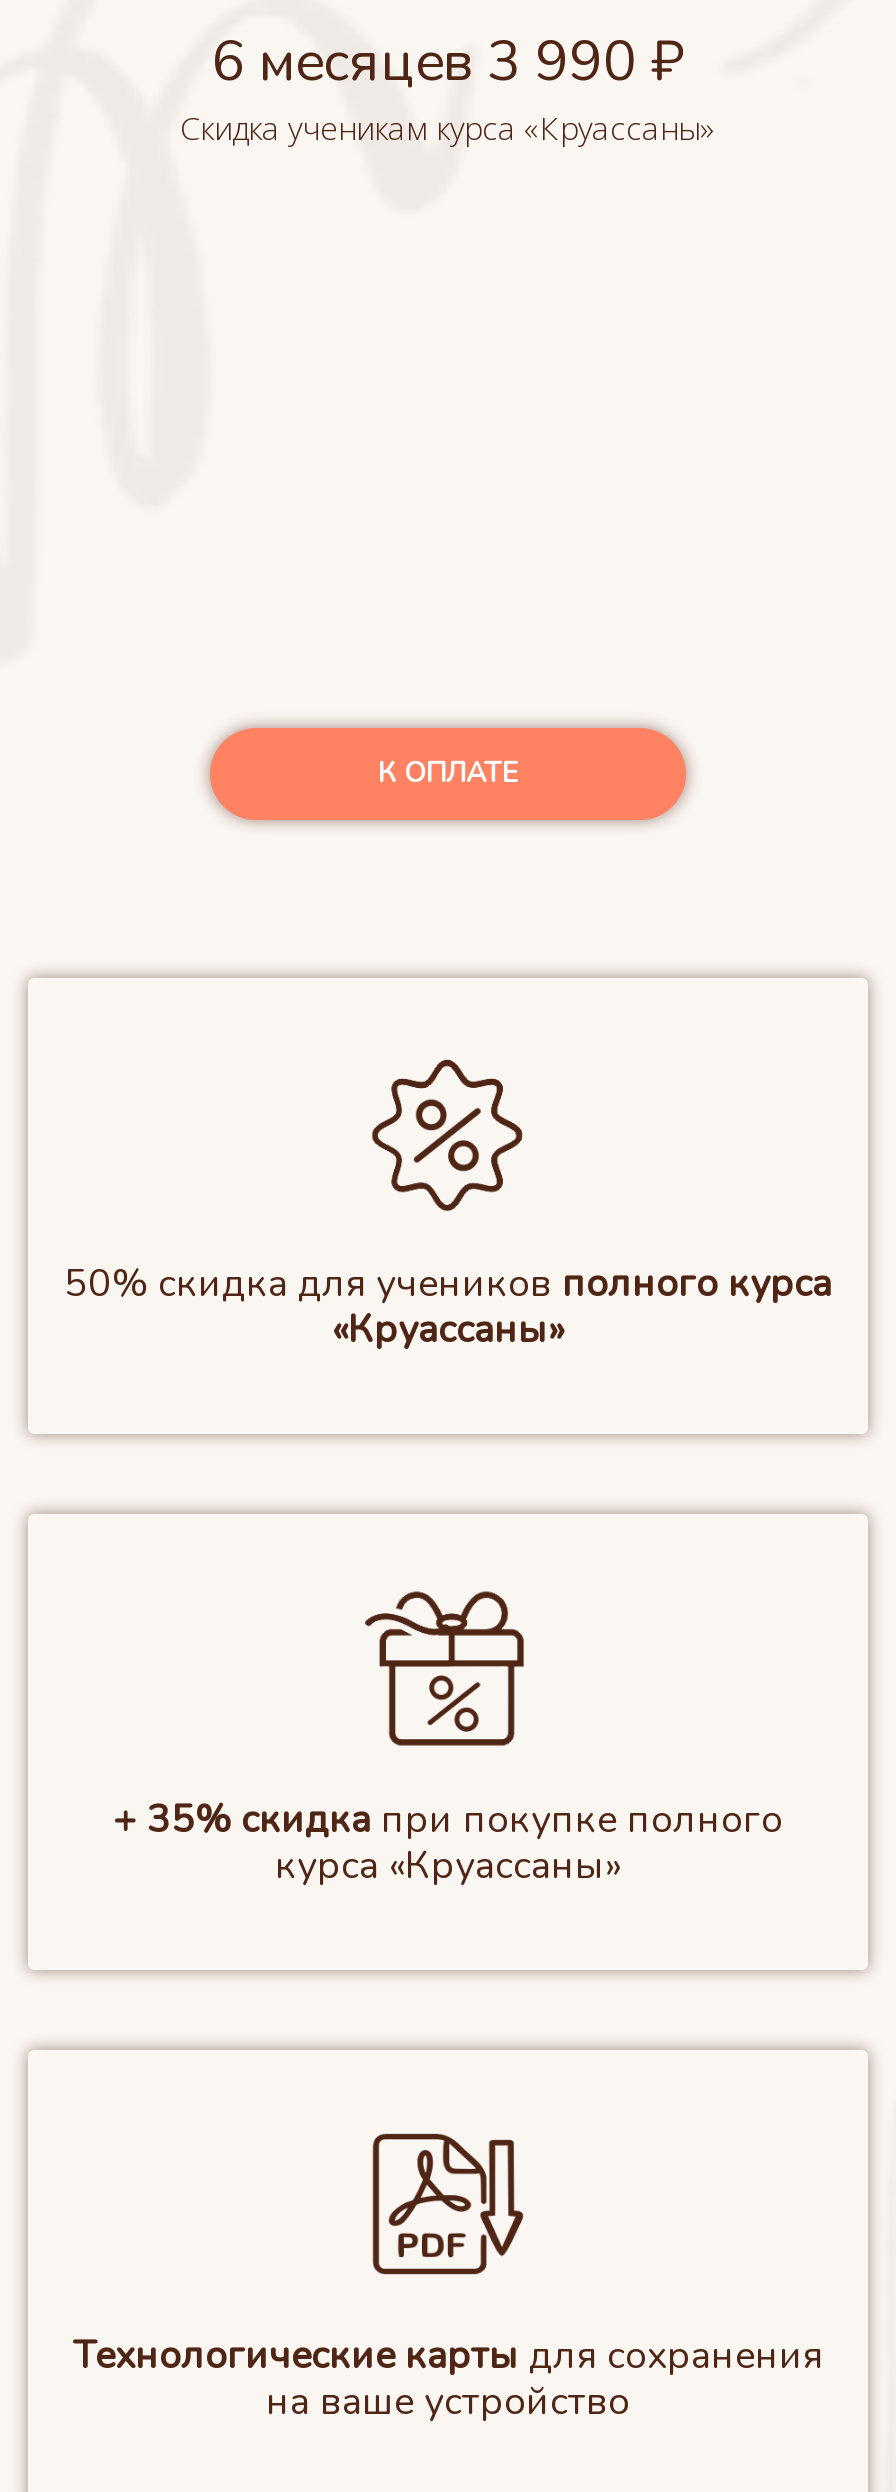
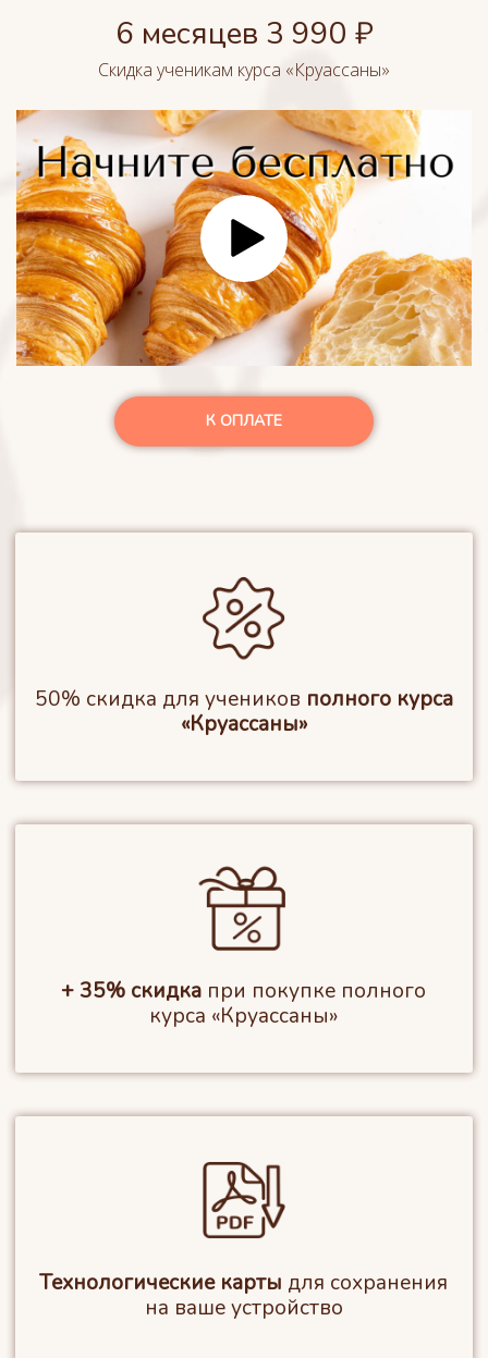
none -> [15,109,473,367] [image]

